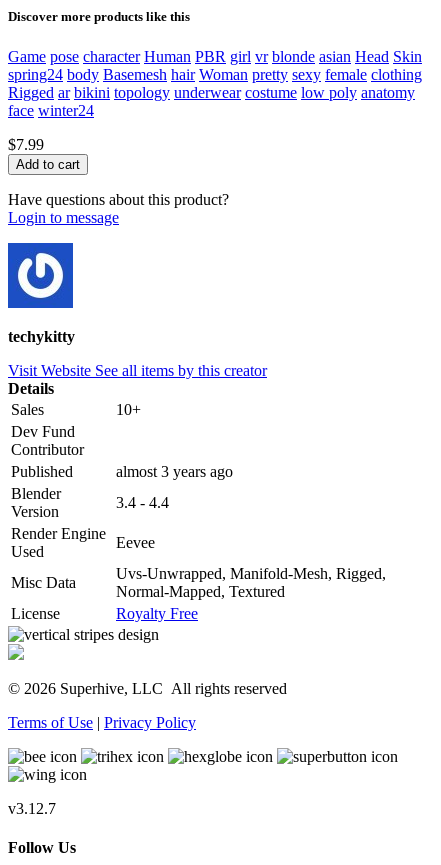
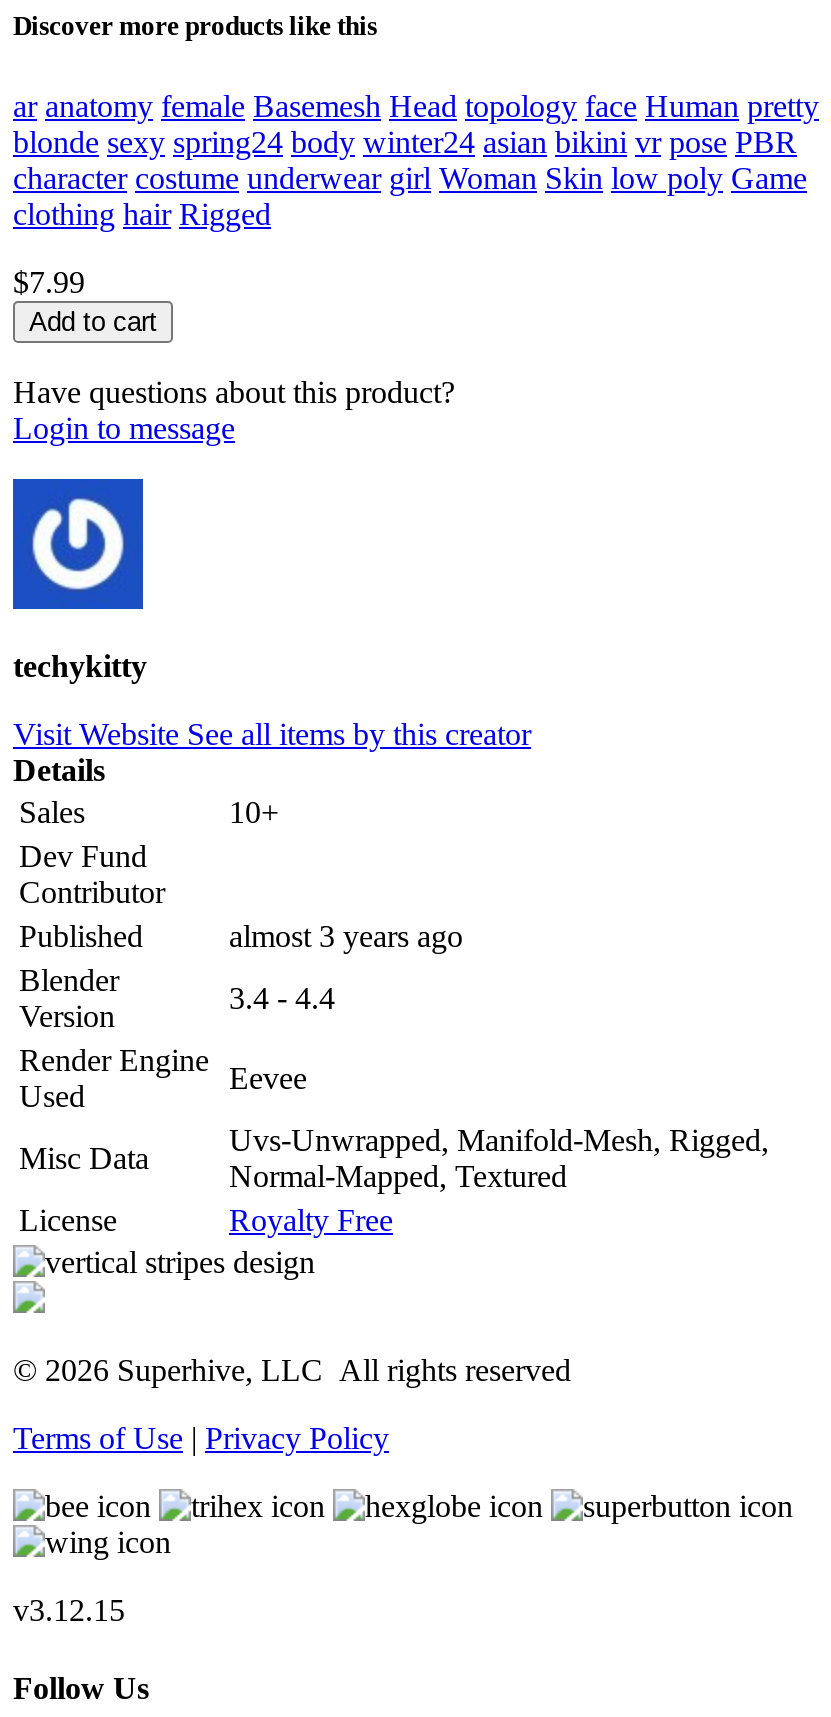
[8,48,422,119] Game pose character Human PBR girl vr blonde asian Head Skin | spring24 body Basemesh hair Woman pretty sexy female clothing | Rigged ar bikini topology underwear costume low poly anatomy | face winter24 -> [13,88,819,230] ar anatomy female Basemesh Head topology face Human pretty | blonde sexy spring24 body winter24 asian bikini vr pose PBR | character costume underwear girl Woman Skin low poly Game | clothing hair Rigged
[8,800,56,817] v3.12.7 -> [13,1592,125,1626] v3.12.15

